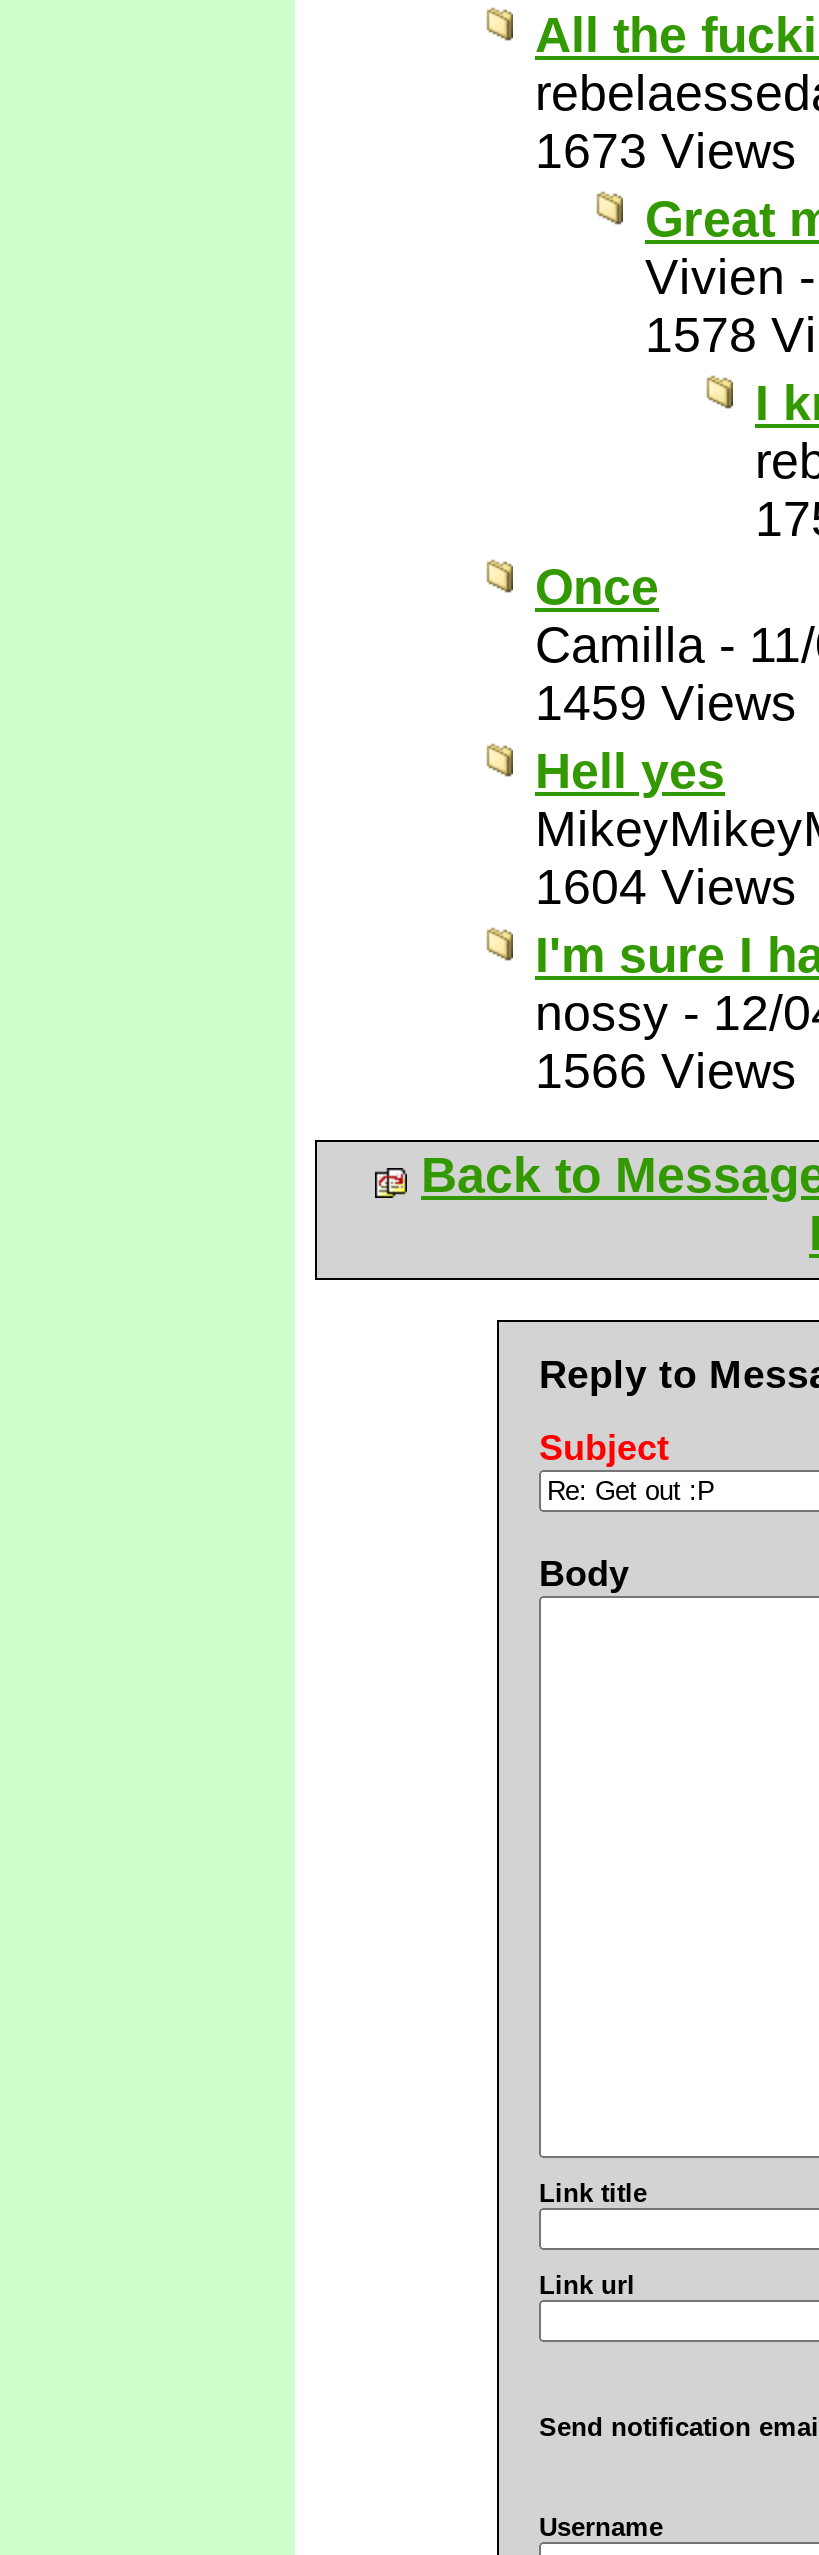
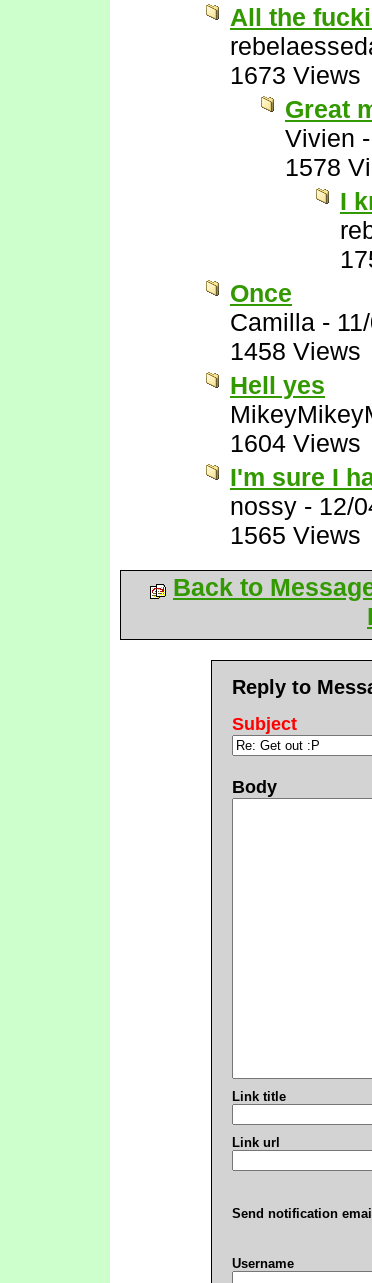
[535,674,797,730] 1459 Views -> [230,337,361,365] 1458 Views
[535,1042,797,1098] 1566 Views -> [230,521,361,549] 1565 Views

